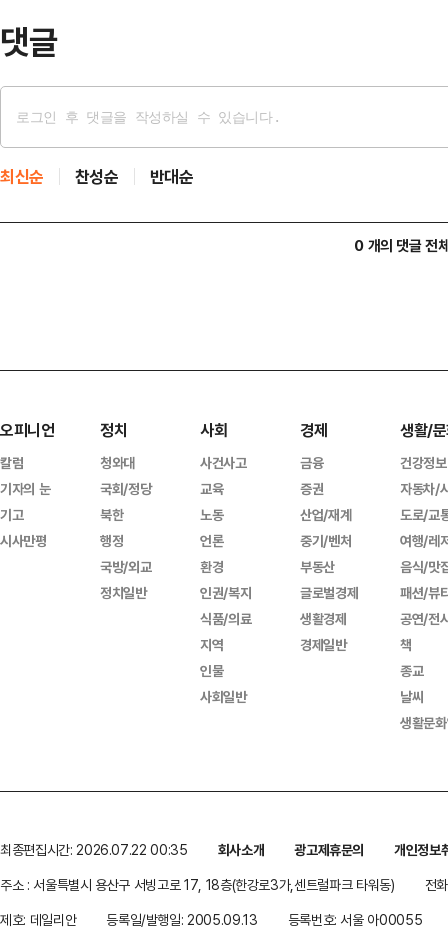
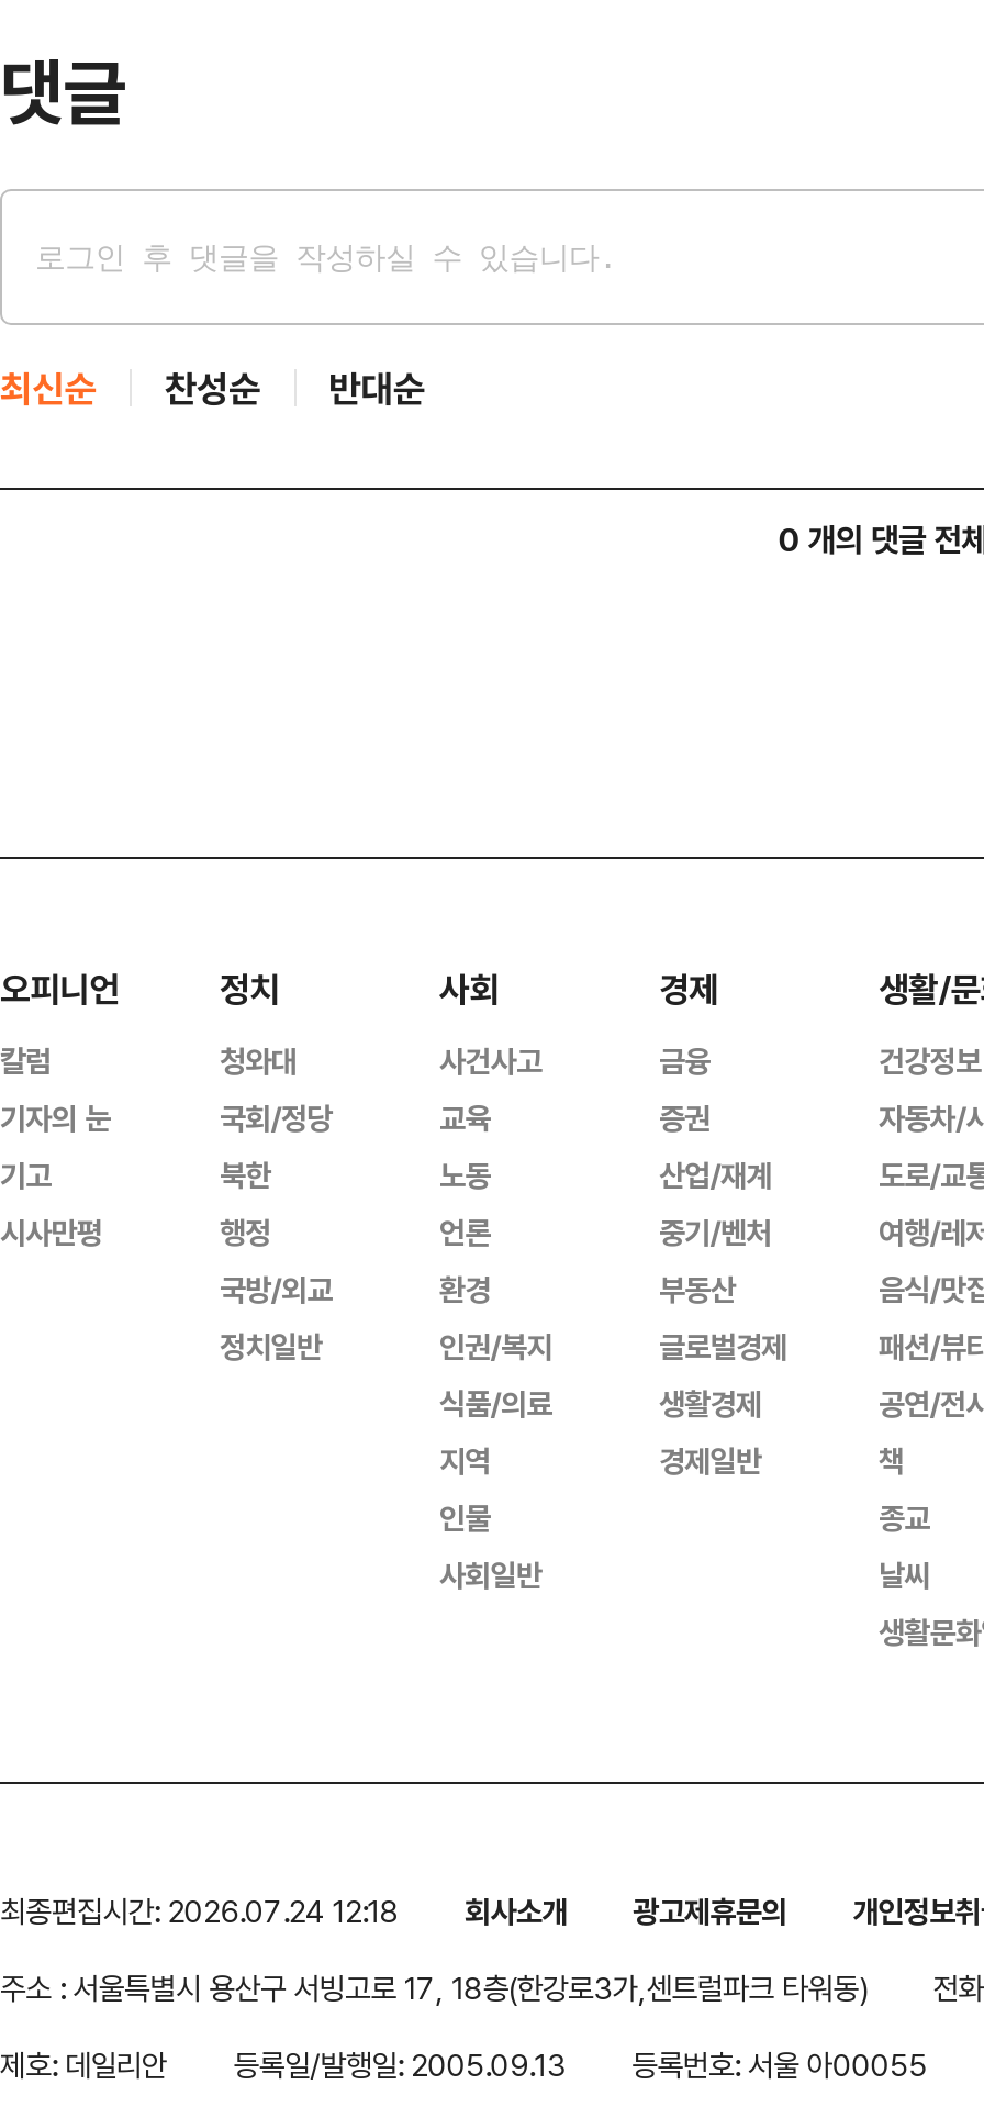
[0,840,188,859] 최종편집시간: 2026.07.22 00:35 -> [0,1889,399,1931] 최종편집시간: 2026.07.24 12:18

